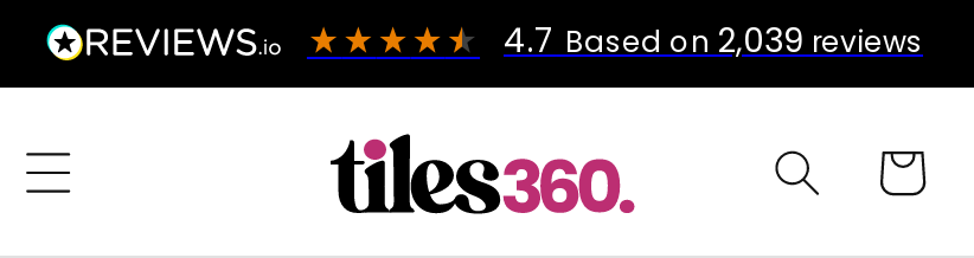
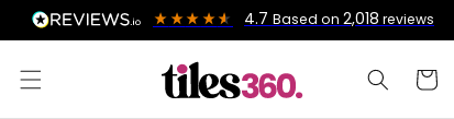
[504,17,923,64] 4.7 Based on 2,039 reviews -> [244,8,434,29] 4.7 Based on 2,018 reviews

